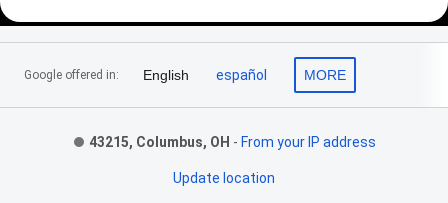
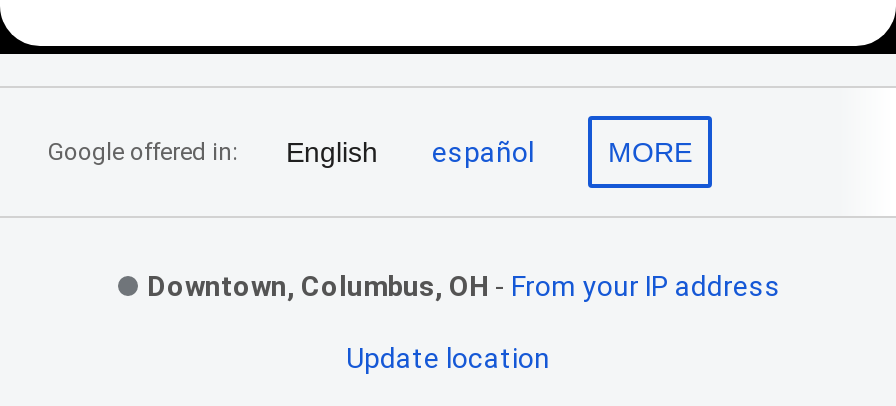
[88,134,375,150] 43215, Columbus, OH - From your IP address -> [147,270,781,302] Downtown, Columbus, OH - From your IP address

